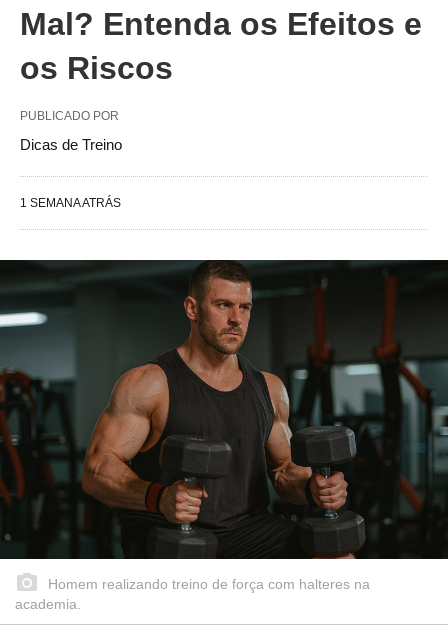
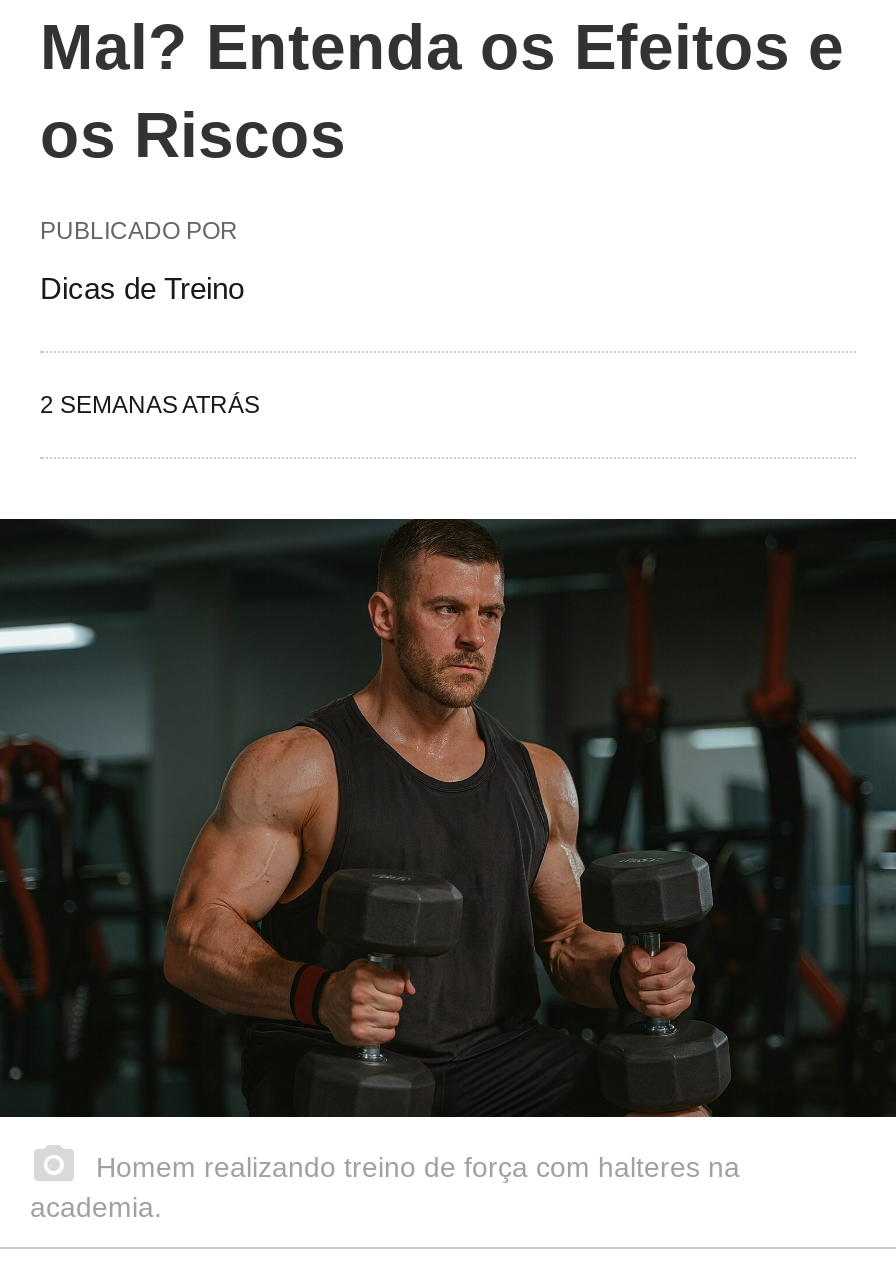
[20,196,121,210] 1 SEMANA ATRÁS -> [40,391,260,419] 2 SEMANAS ATRÁS

